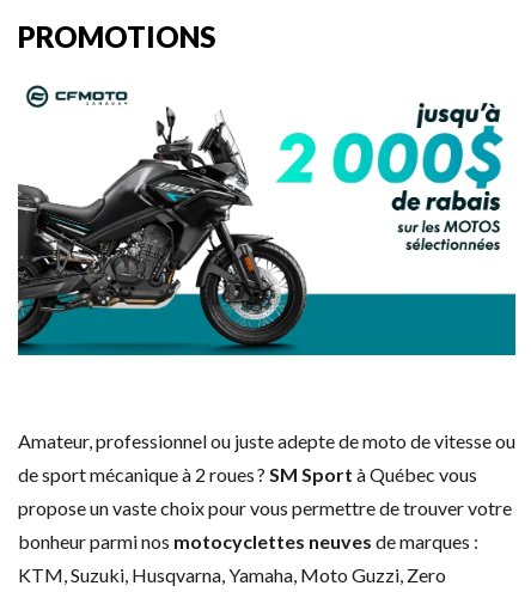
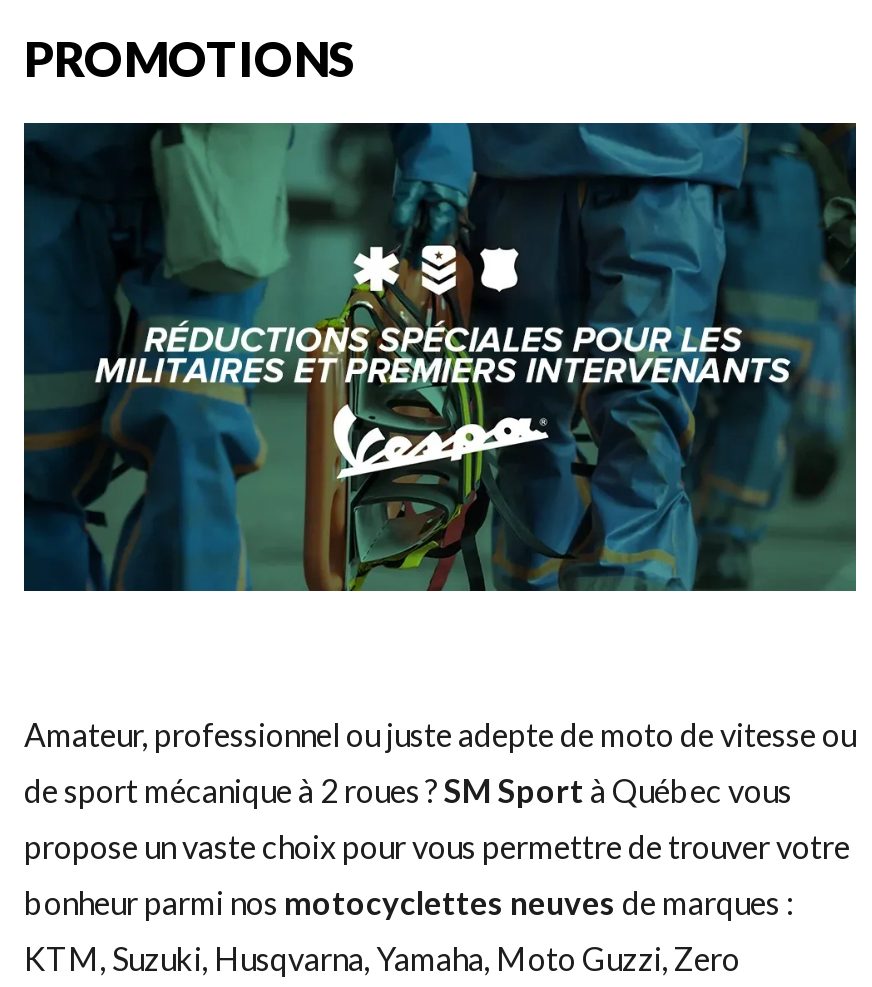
[17,75,515,356] [image] -> [22,121,858,593] [image]

